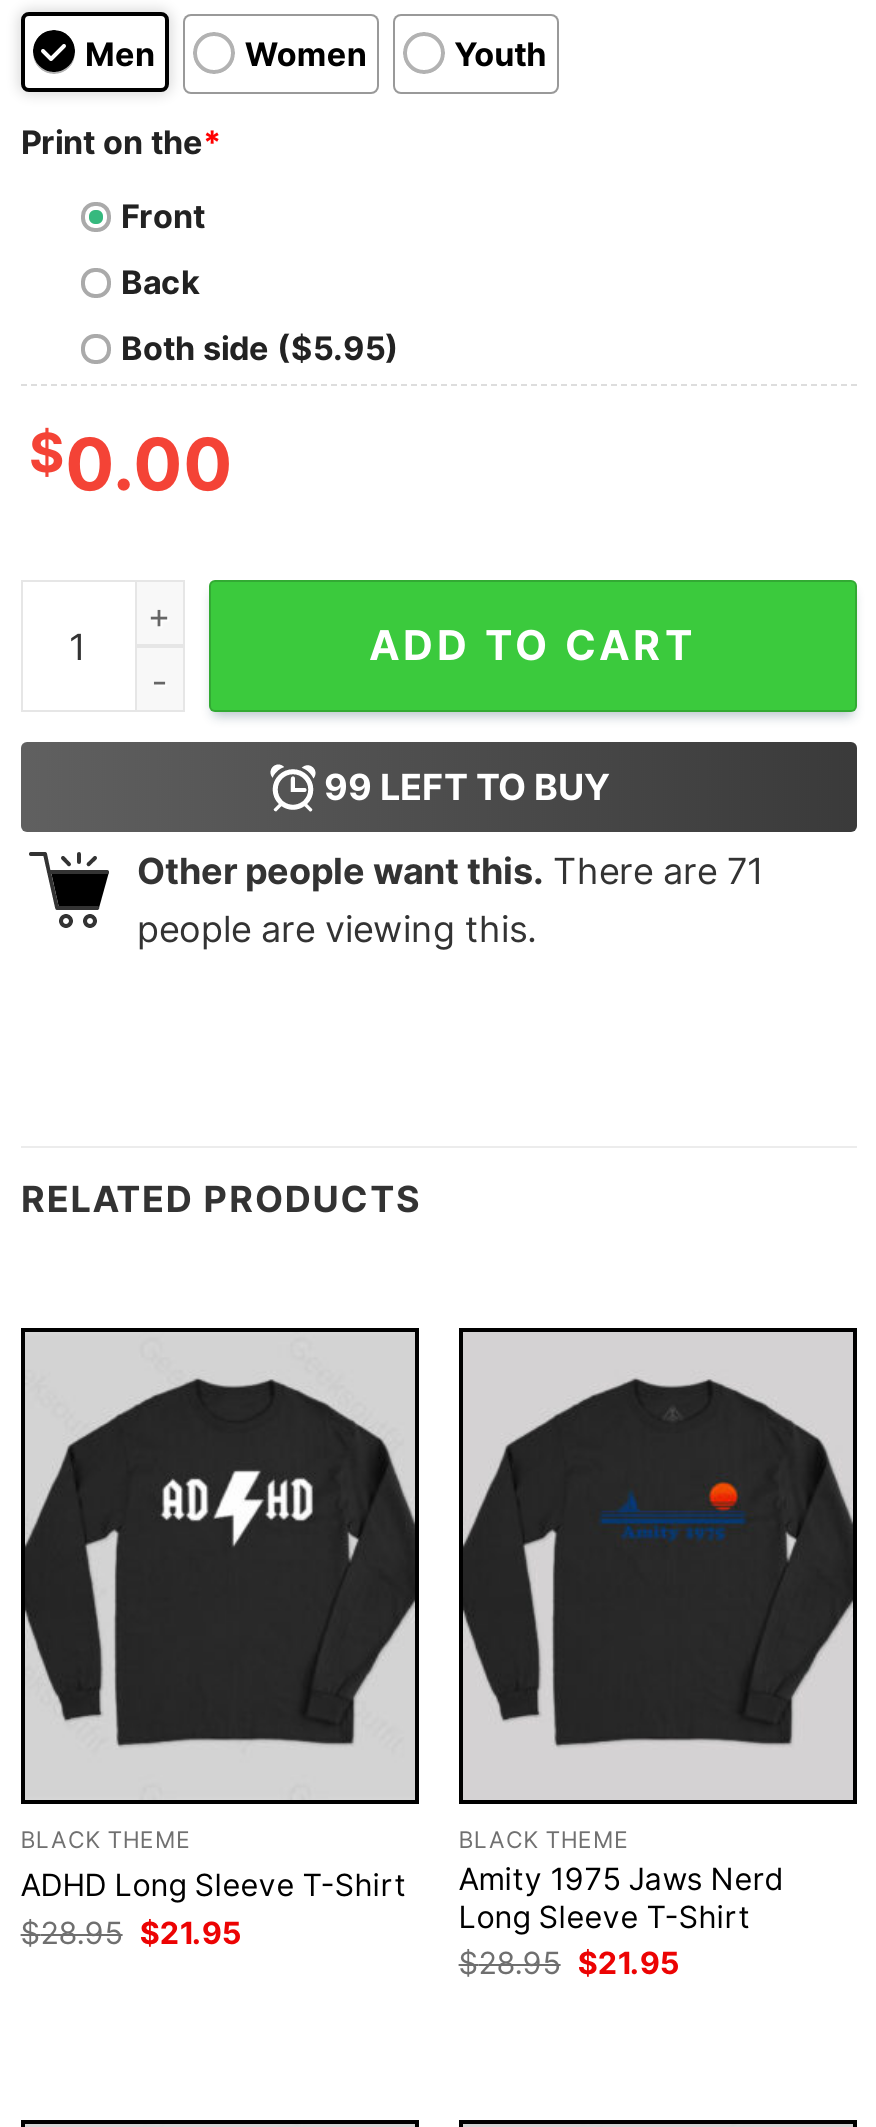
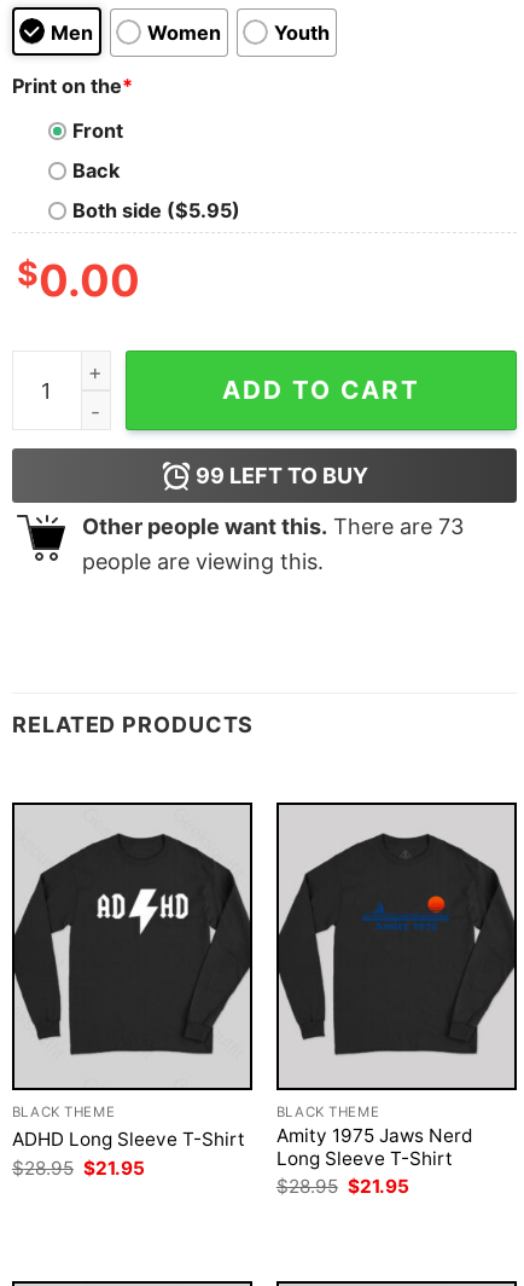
[137,851,763,893] Other people want this. There are 71 -> [82,514,464,540] Other people want this. There are 73

